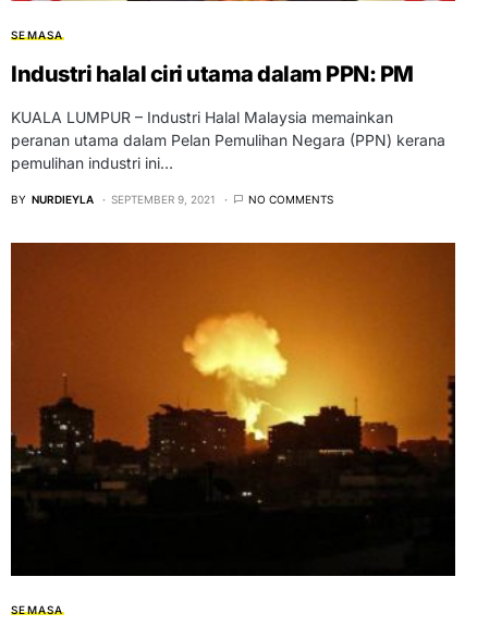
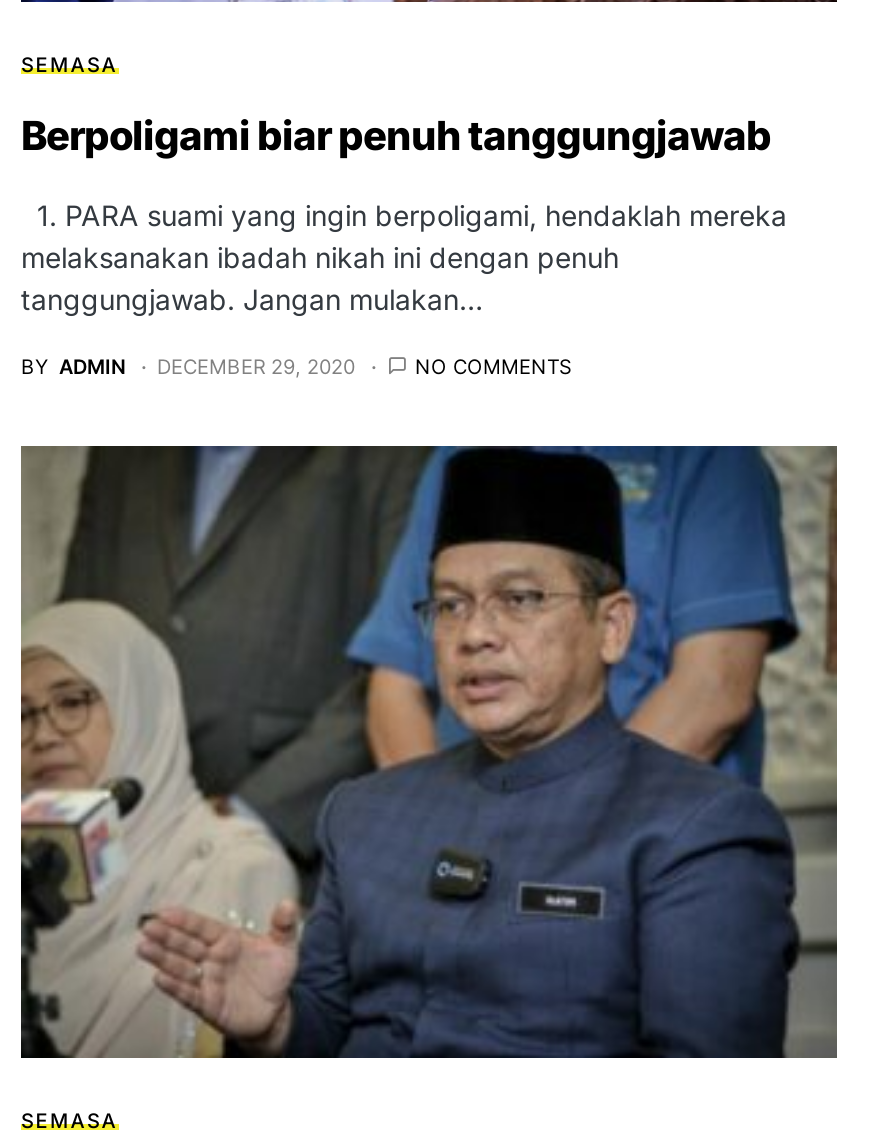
[11,61,413,87] Industri halal ciri utama dalam PPN: PM -> [21,112,771,160] Berpoligami biar penuh tanggungjawab
[11,108,445,172] KUALA LUMPUR – Industri Halal Malaysia memainkan | peranan utama dalam Pelan Pemulihan Negara (PPN) kerana | pemulihan industri ini… -> [21,198,787,316] 1. PARA suami yang ingin berpoligami, hendaklah mereka | melaksanakan ibadah nikah ini dengan penuh | tanggungjawab. Jangan mulakan…
[11,193,216,206] BY NURDIEYLA | SEPTEMBER 9, 2021 -> [21,354,355,378] BY ADMIN | DECEMBER 29, 2020
[10,242,456,577] [image] -> [19,444,839,1060] [image]

